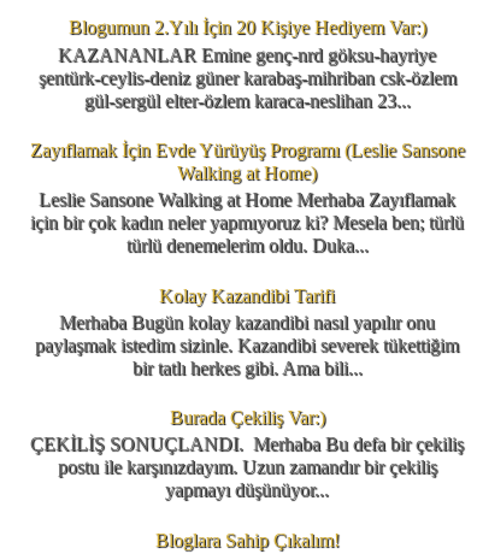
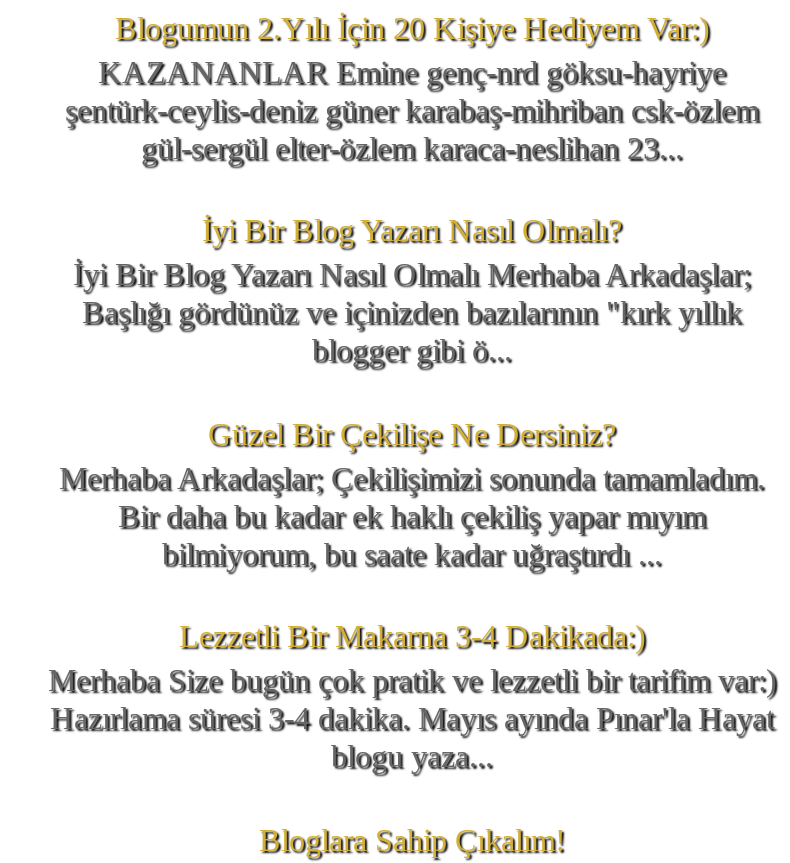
[30,140,464,256] Zayıflamak İçin Evde Yürüyüş Programı (Leslie Sansone | Walking at Home) | Leslie Sansone Walking at Home Merhaba Zayıflamak | için bir çok kadın neler yapmıyoruz ki? Mesela ben; türlü | türlü denemelerim oldu. Duka... -> [73,213,751,367] İyi Bir Blog Yazarı Nasıl Olmalı? | İyi Bir Blog Yazarı Nasıl Olmalı Merhaba Arkadaşlar; | Başlığı gördünüz ve içinizden bazılarının "kırk yıllık | blogger gibi ö...
[35,285,459,378] Kolay Kazandibi Tarifi | Merhaba Bugün kolay kazandibi nasıl yapılır onu | paylaşmak istedim sizinle. Kazandibi severek tükettiğim | bir tatlı herkes gibi. Ama bili... -> [59,416,765,571] Güzel Bir Çekilişe Ne Dersiniz? | Merhaba Arkadaşlar; Çekilişimizi sonunda tamamladım. | Bir daha bu kadar ek haklı çekiliş yapar mıyım | bilmiyorum, bu saate kadar uğraştırdı ...
[30,407,464,500] Burada Çekiliş Var:) | ÇEKİLİŞ SONUÇLANDI. Merhaba Bu defa bir çekiliş | postu ile karşınızdayım. Uzun zamandır bir çekiliş | yapmayı düşünüyor... -> [48,619,776,774] Lezzetli Bir Makarna 3-4 Dakikada:) | Merhaba Size bugün çok pratik ve lezzetli bir tarifim var:) | Hazırlama süresi 3-4 dakika. Mayıs ayında Pınar'la Hayat | blogu yaza...

